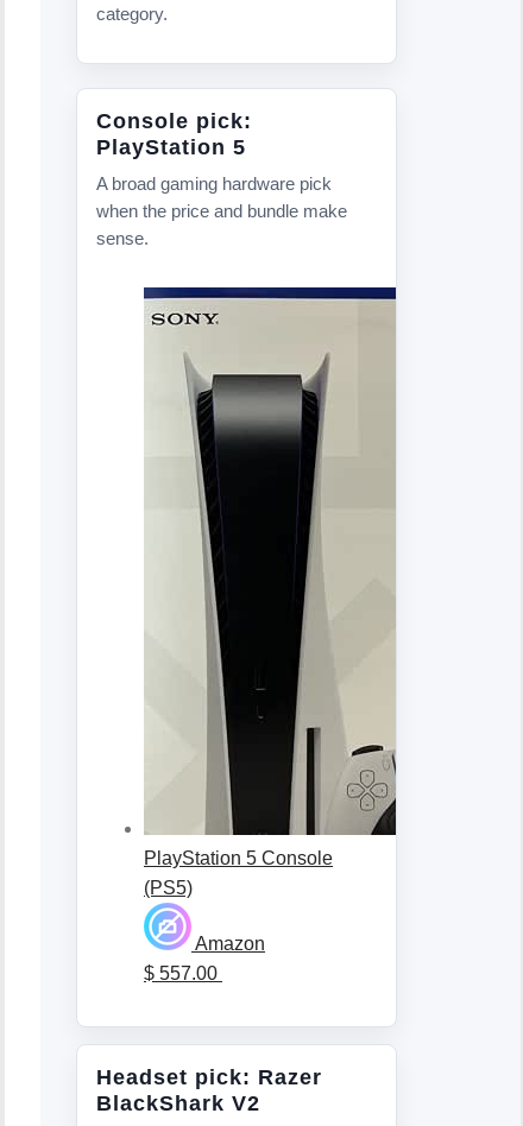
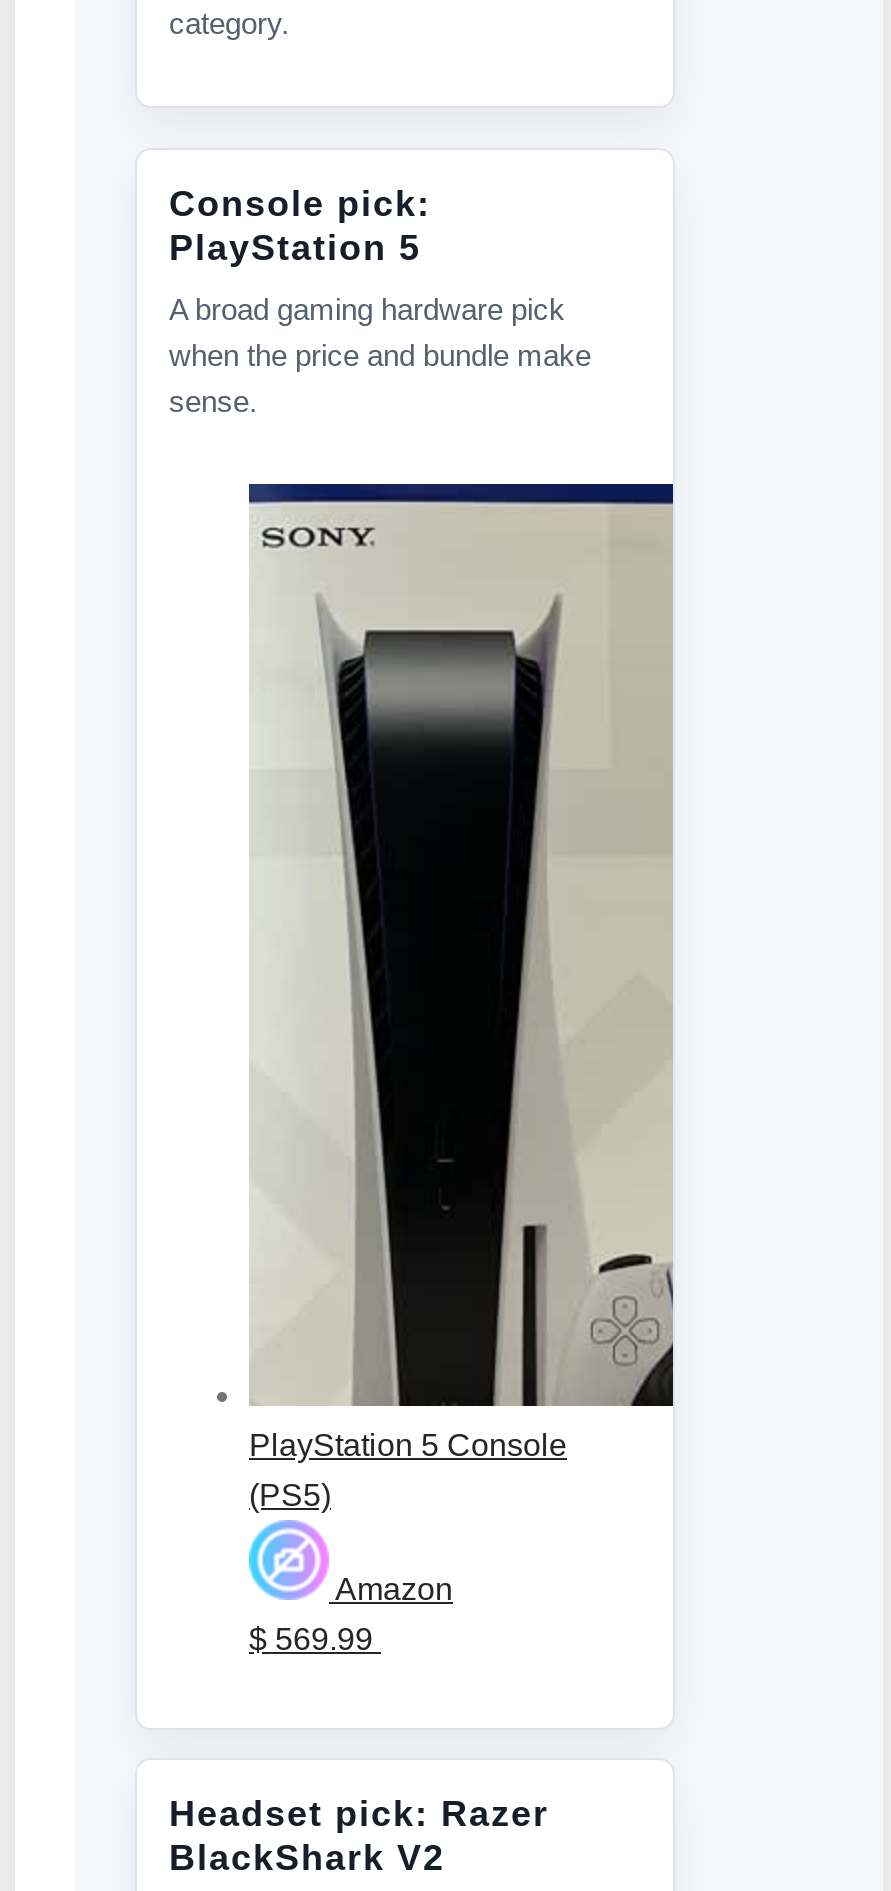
[144,963,222,983] $ 557.00 -> [249,1622,381,1656] $ 569.99

